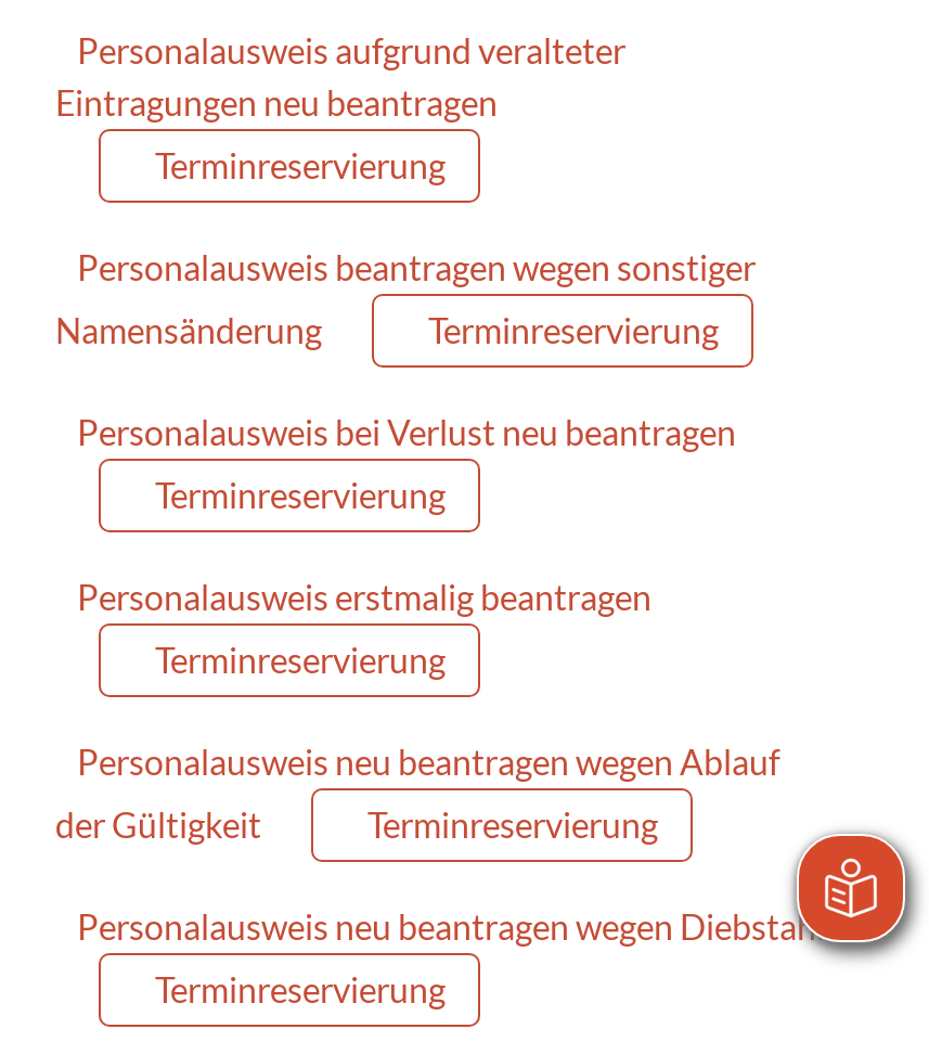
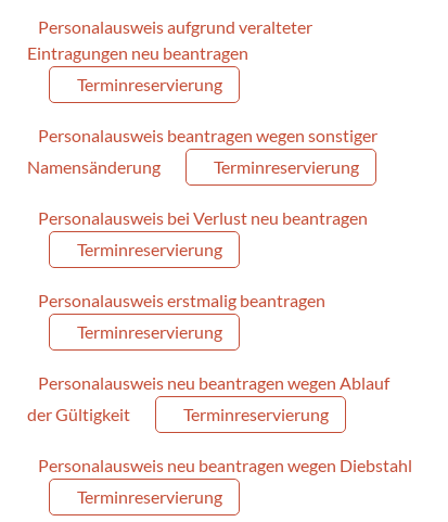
[788,827,922,964] [image] -> none

